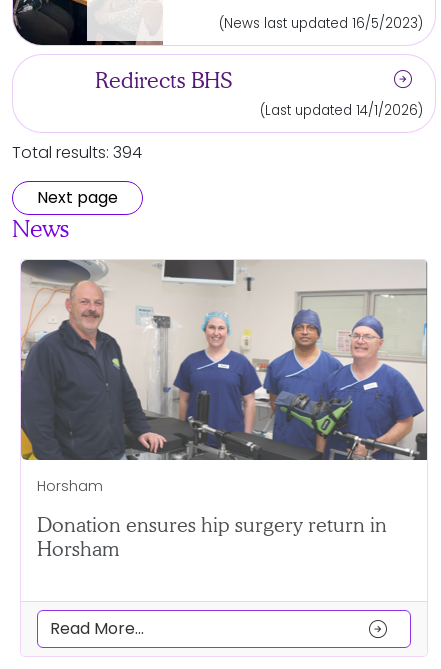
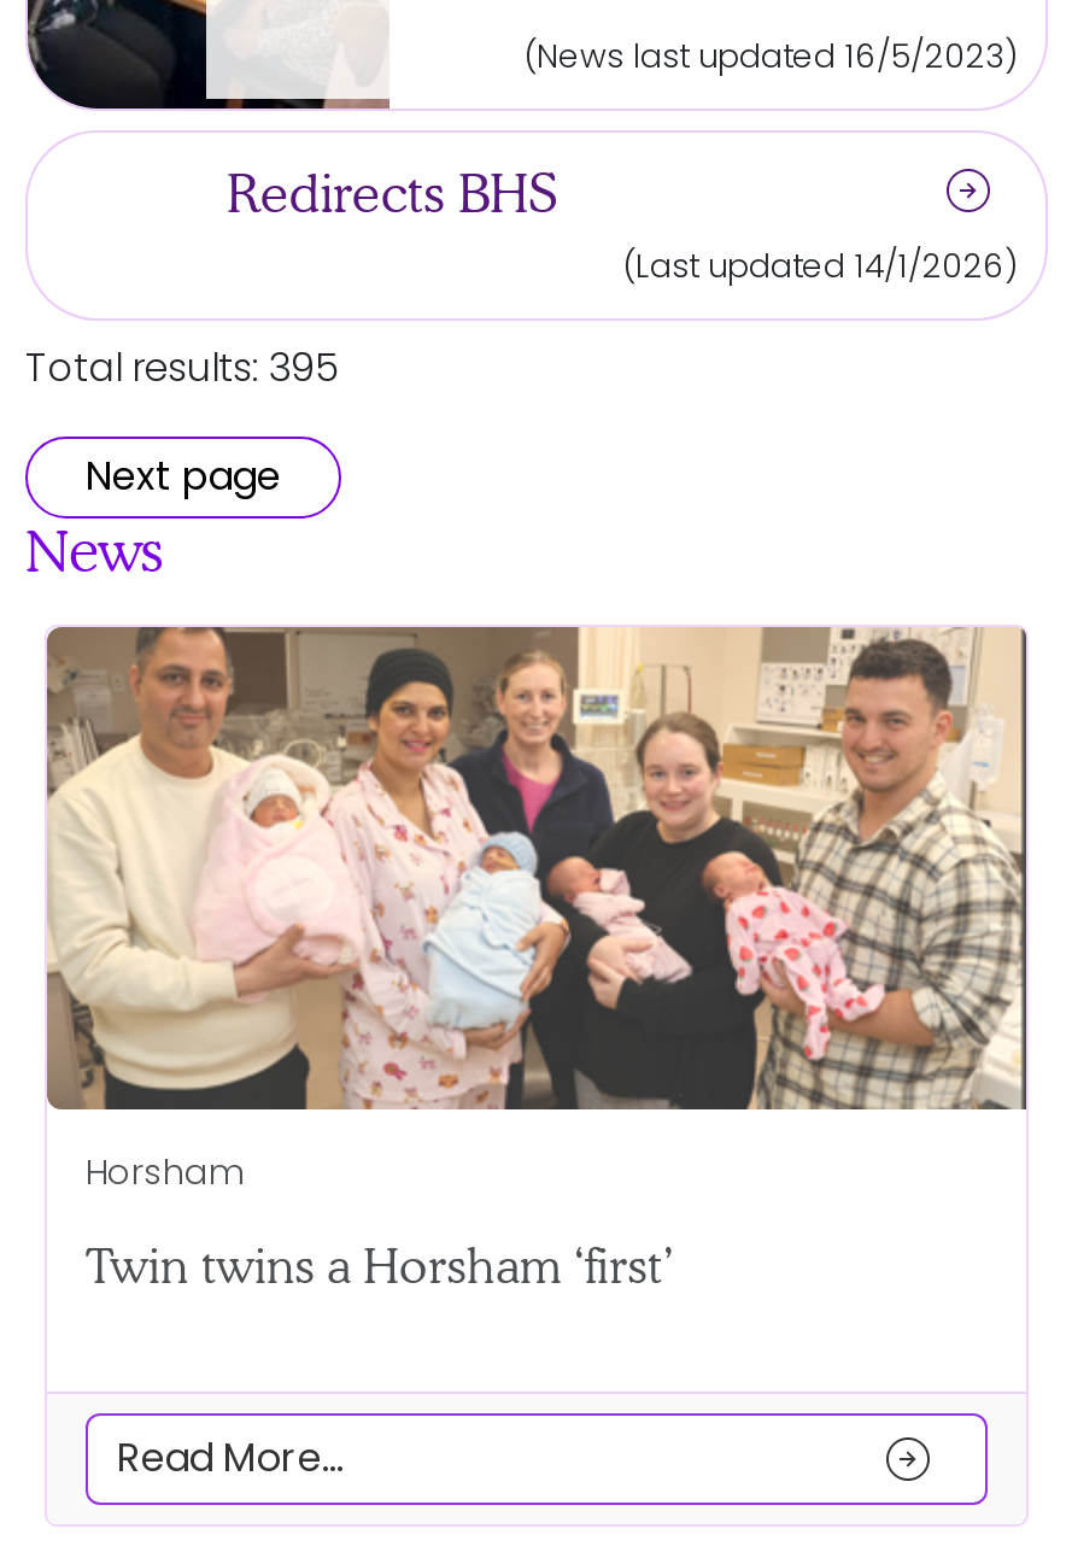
[12,141,142,164] Total results: 394 -> [25,340,339,396] Total results: 395
[20,260,427,461] [image] -> [45,627,1026,1112] [image]
[37,513,387,561] Donation ensures hip surgery return in | Horsham -> [86,1237,674,1295] Twin twins a Horsham ‘first’

